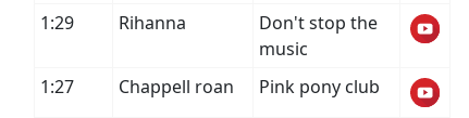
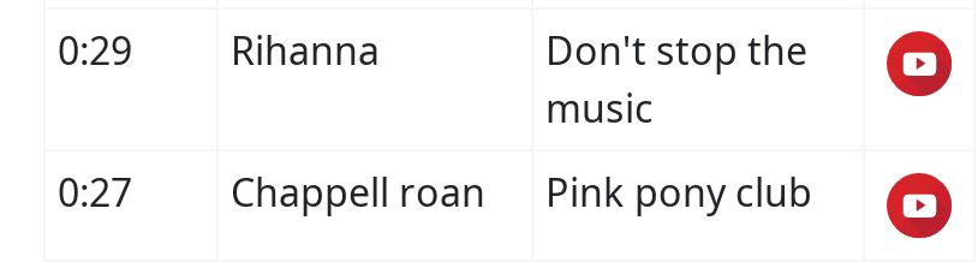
[40,11,186,35] 1:29 Rihanna -> [58,24,380,77] 0:29 Rihanna
[40,75,380,99] 1:27 Chappell roan Pink pony club -> [58,166,812,219] 0:27 Chappell roan Pink pony club

